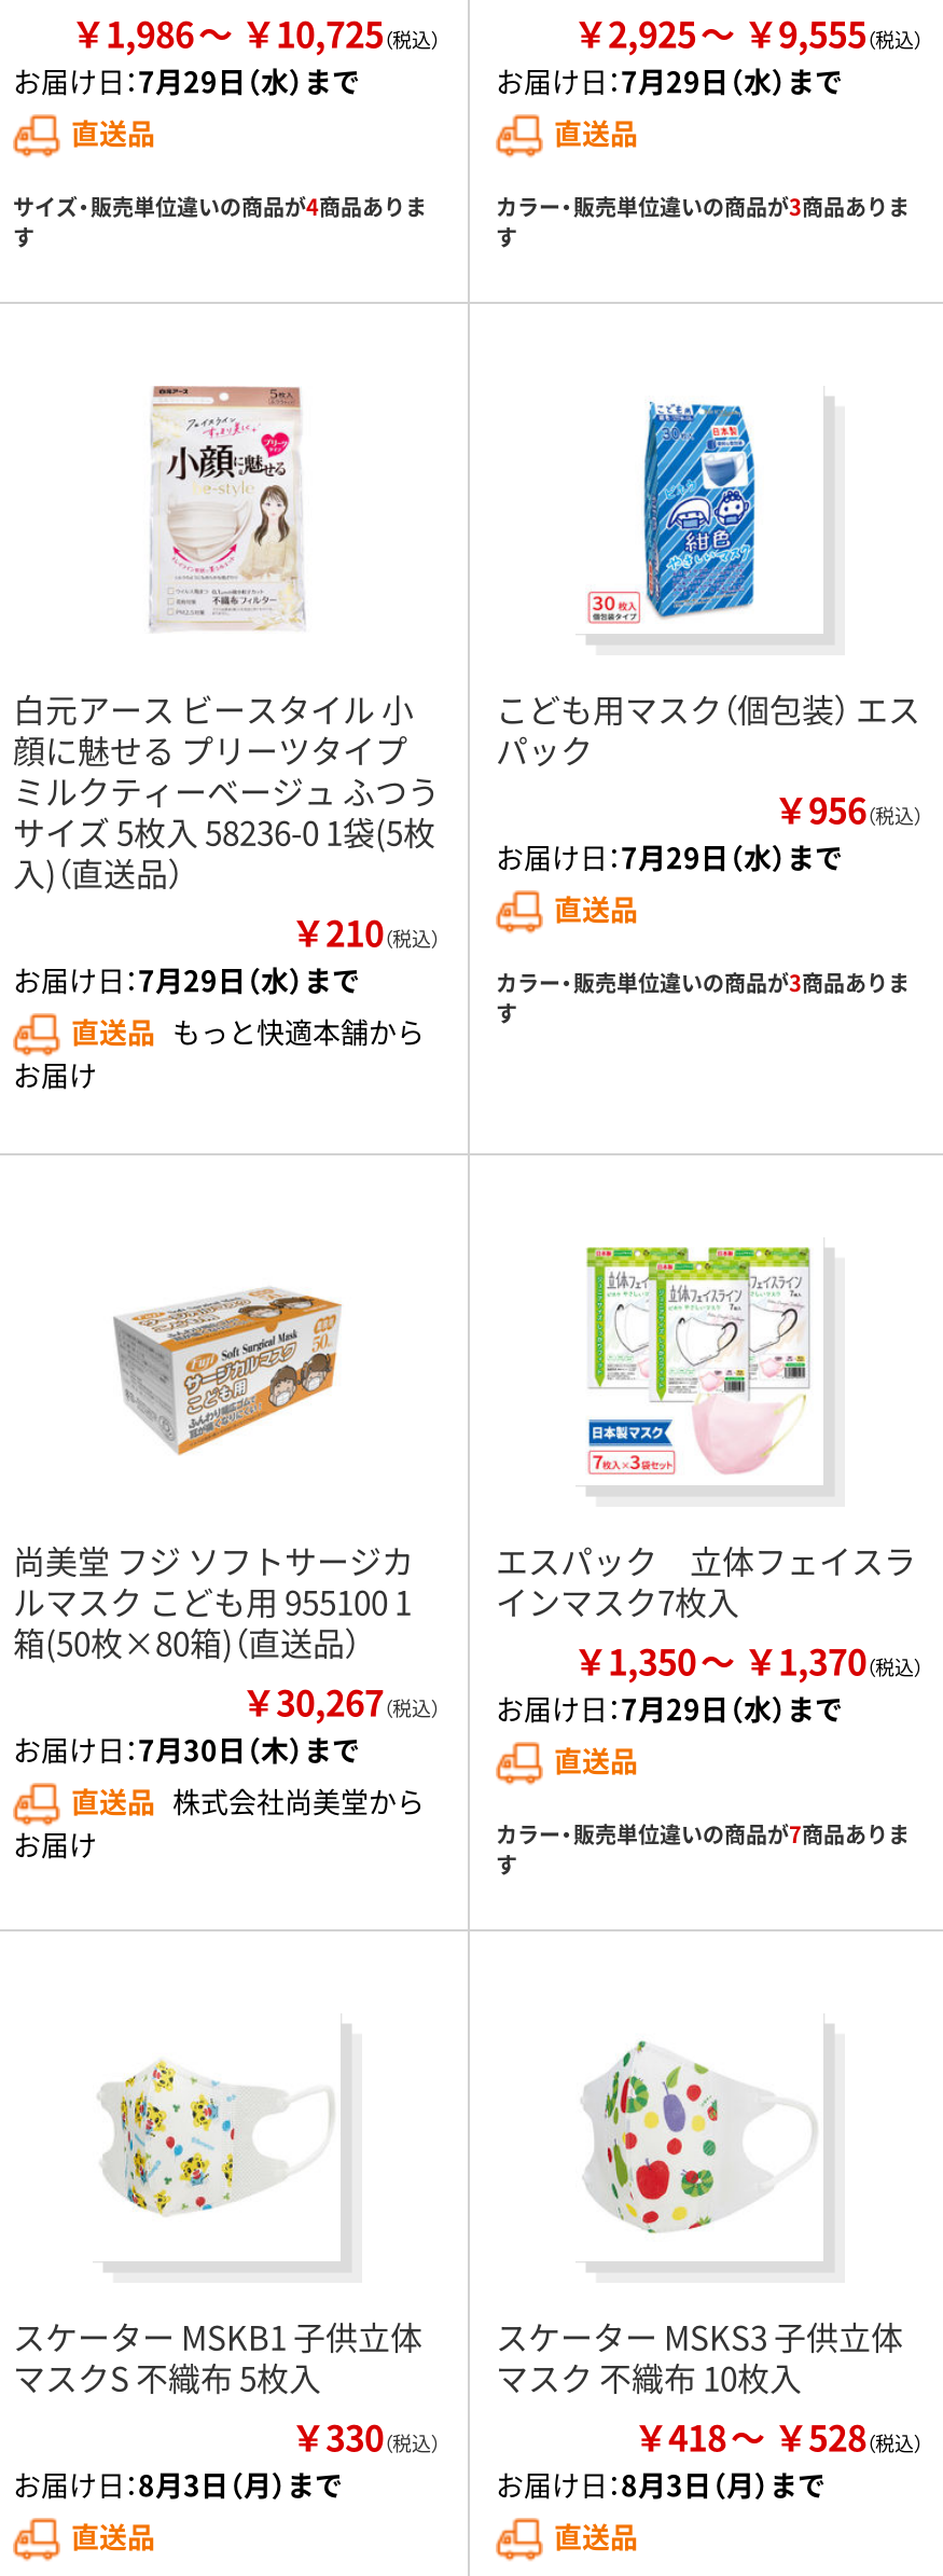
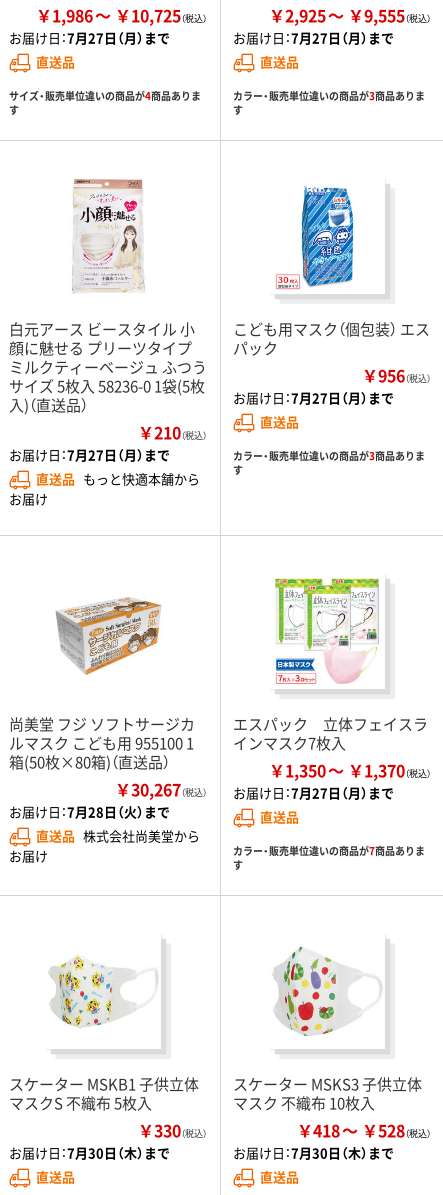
[13,60,360,101] お届け日：7月29日（水）まで -> [9,28,170,47] お届け日：7月27日（月）まで
[496,60,843,101] お届け日：7月29日（水）まで -> [233,28,394,47] お届け日：7月27日（月）まで
[496,836,843,876] お届け日：7月29日（水）まで -> [233,388,394,407] お届け日：7月27日（月）まで
[13,958,360,999] お届け日：7月29日（水）まで -> [9,445,170,464] お届け日：7月27日（月）まで
[496,1687,843,1728] お届け日：7月29日（水）まで -> [233,783,394,802] お届け日：7月27日（月）まで
[13,1728,360,1769] お届け日：7月30日（木）まで -> [9,802,170,821] お届け日：7月28日（火）まで
[13,2463,343,2504] お届け日：8月3日（月）まで -> [9,1143,170,1162] お届け日：7月30日（木）まで
[496,2463,826,2504] お届け日：8月3日（月）まで -> [233,1143,394,1162] お届け日：7月30日（木）まで

